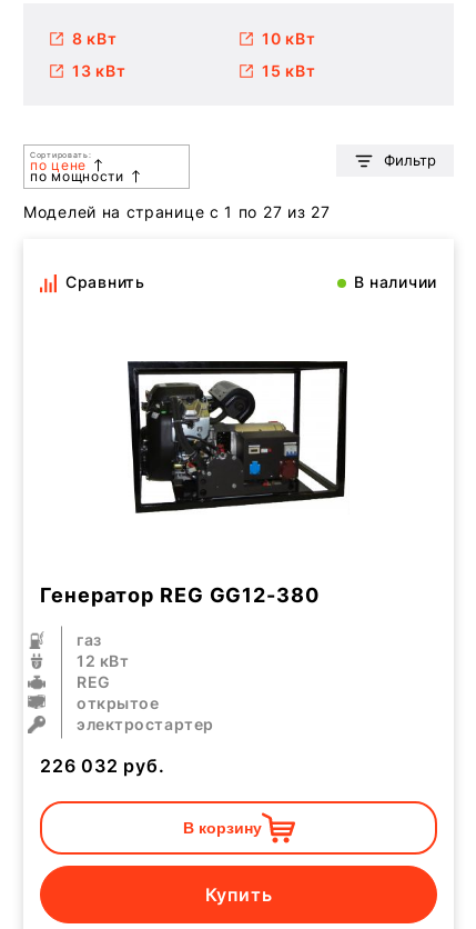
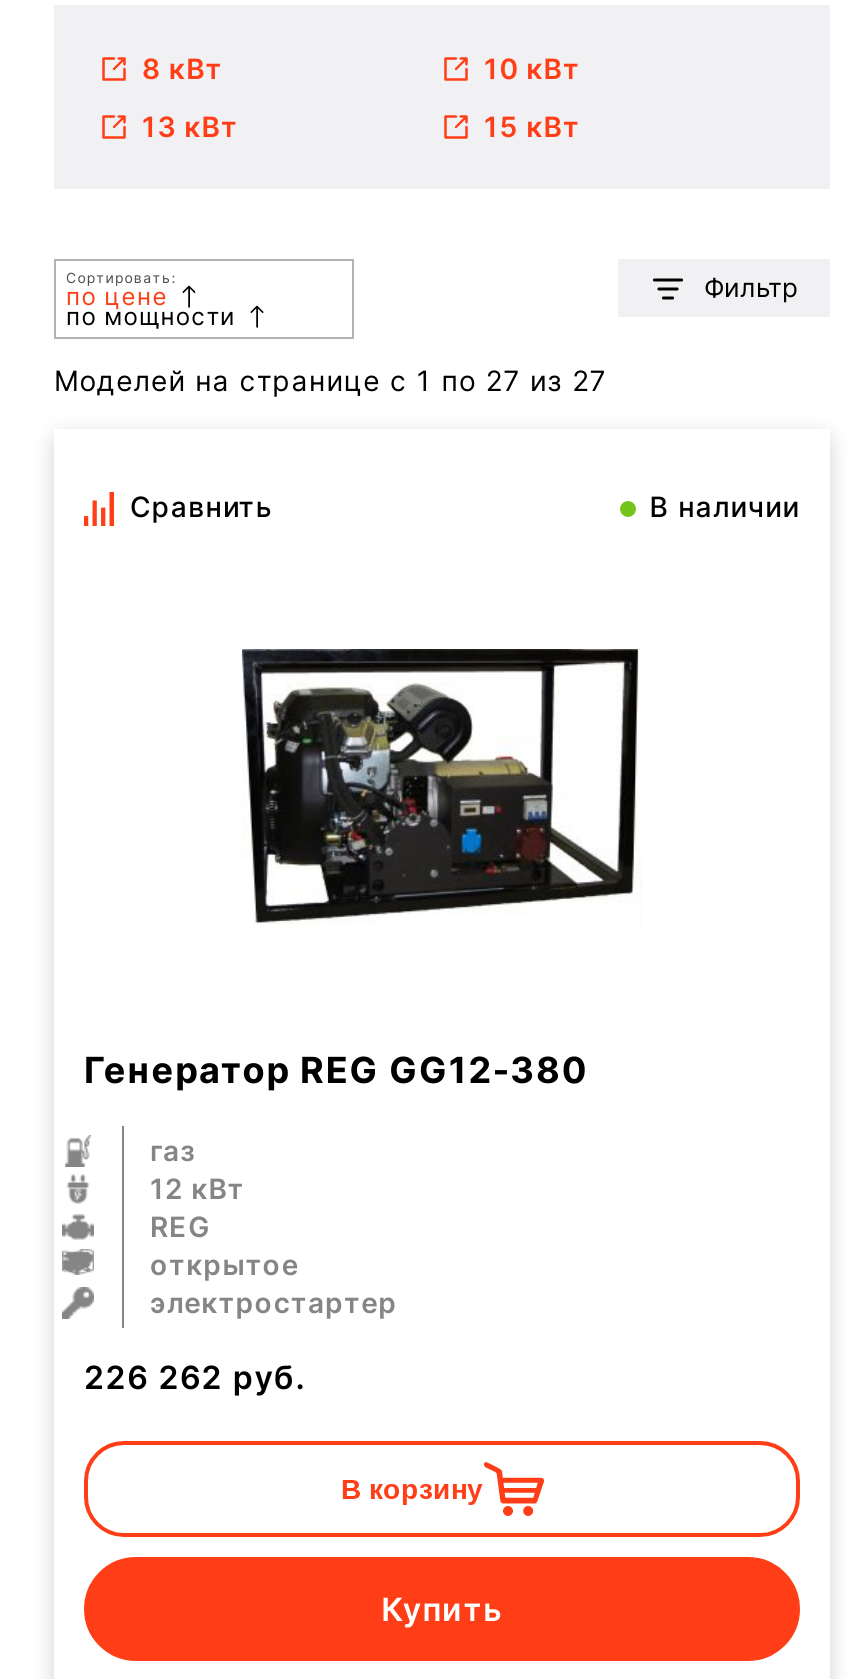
[40,755,165,777] 226 032 руб. -> [84,1357,307,1397] 226 262 руб.

